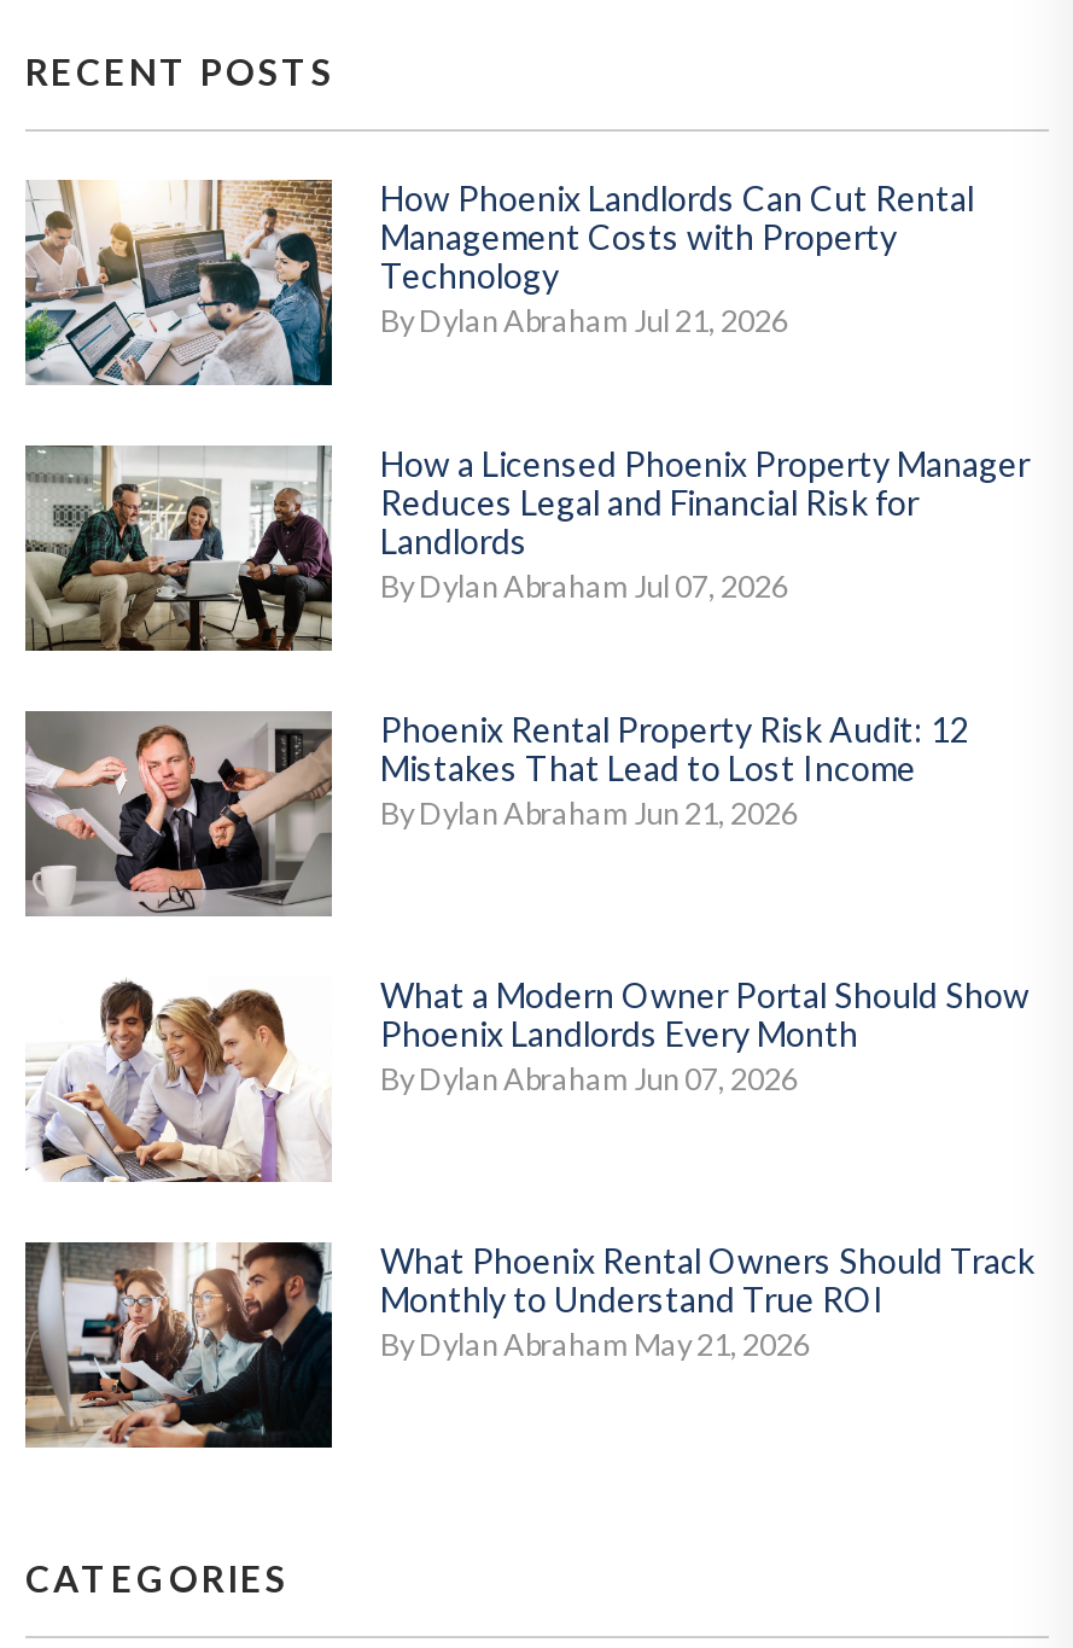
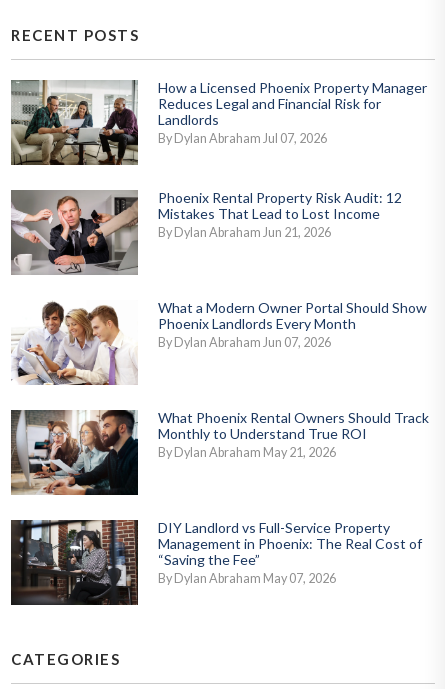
[23,177,974,388] [image] | How Phoenix Landlords Can Cut Rental | Management Costs with Property | Technology | By Dylan Abraham Jul 21, 2026 -> none
moved [23,443,1034,1363] -> [10,79,429,460]: [image] | How a Licensed Phoenix Property Manager | Reduces Legal and Financial Risk for | ... | Monthly to Understand True ROI | By Dylan Abraham May 21, 2026
none -> [11,519,422,606] [image] | DIY Landlord vs Full-Service Property | Management in Phoenix: The Real Cost of | “Saving the Fee” | By Dylan Abraham May 07, 2026

